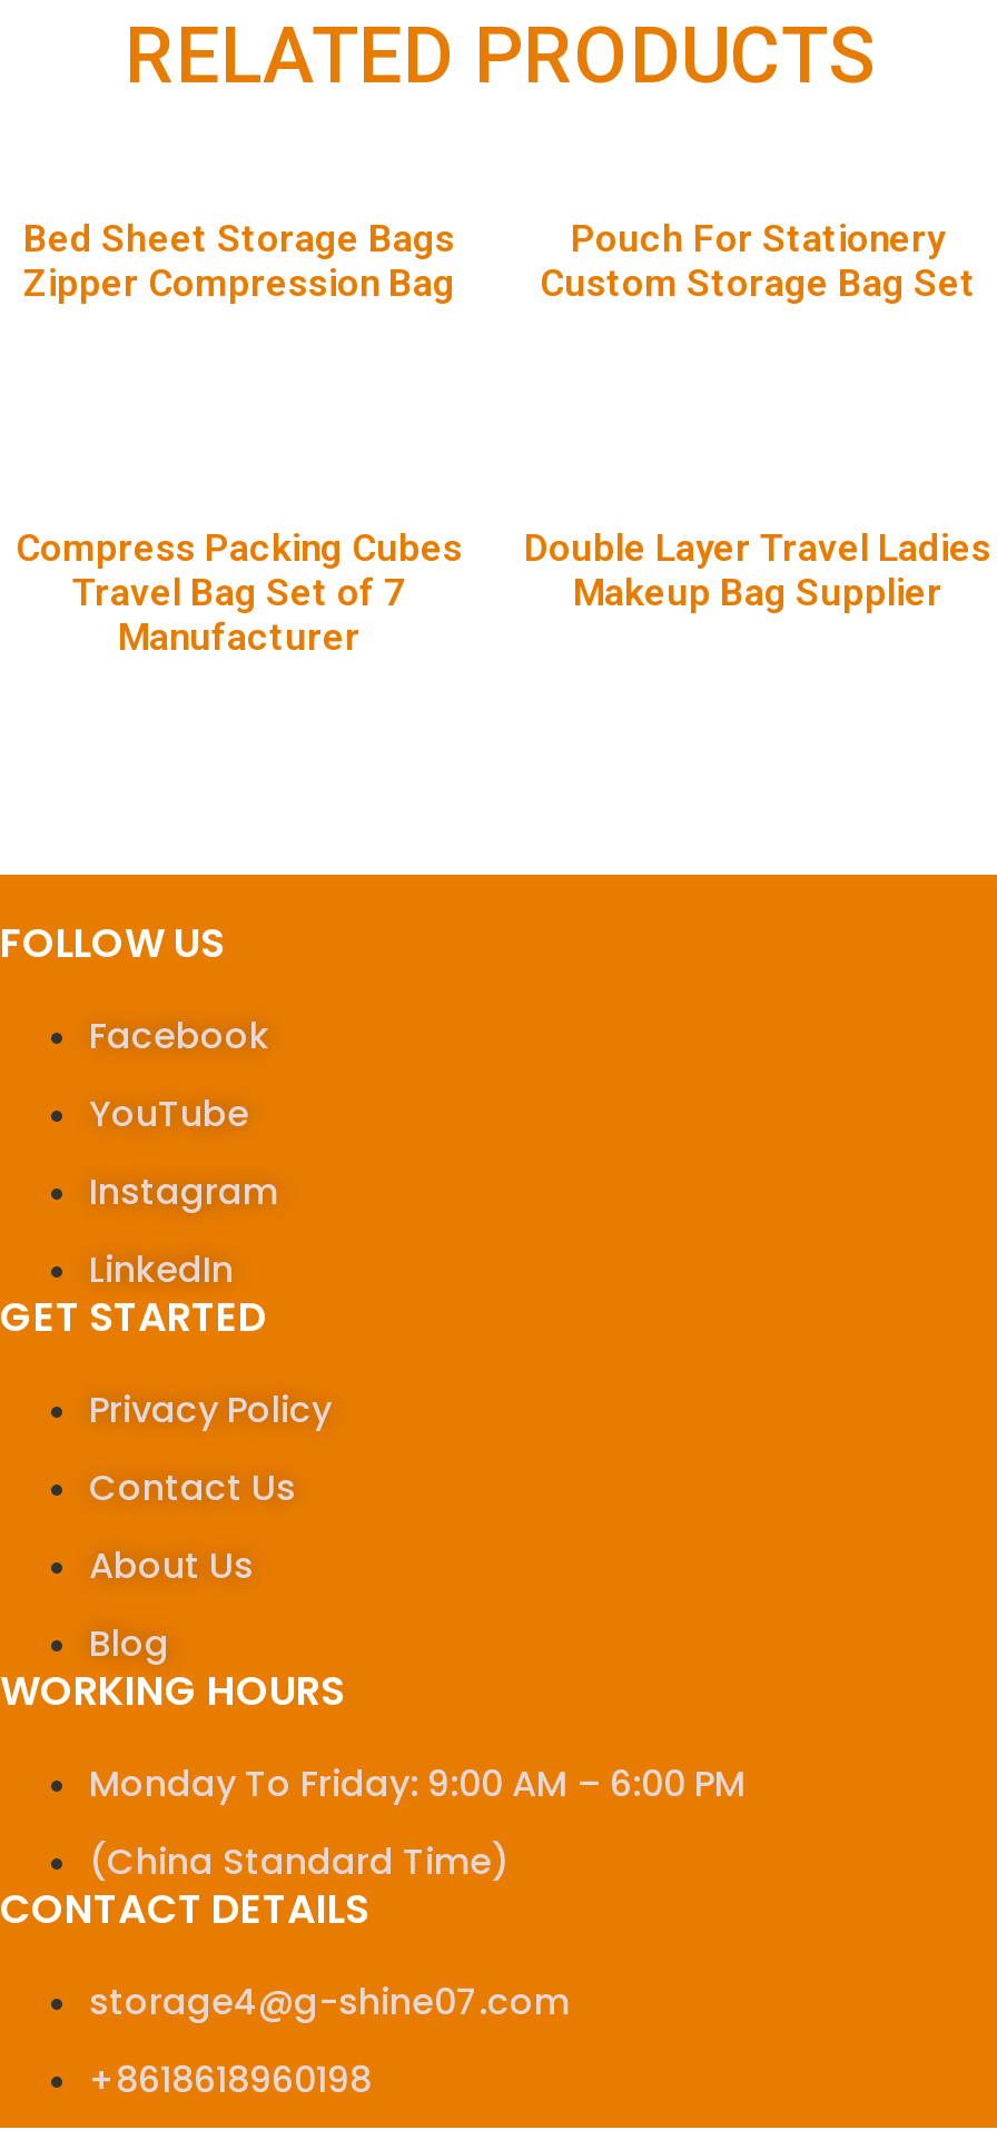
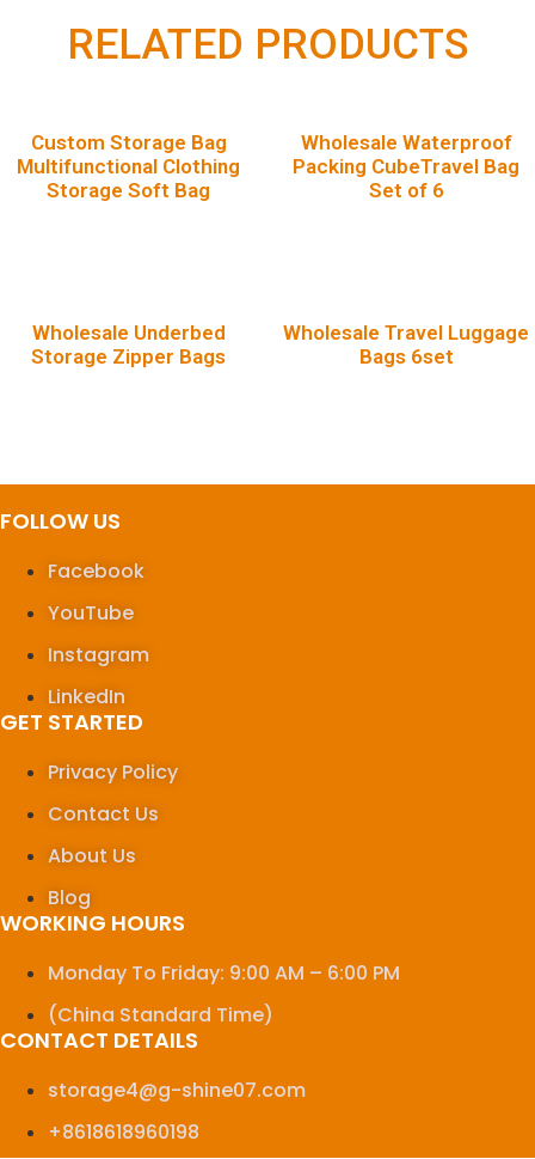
[23,217,455,306] Bed Sheet Storage Bags | Zipper Compression Bag -> [17,131,240,202] Custom Storage Bag | Multifunctional Clothing | Storage Soft Bag
[540,217,976,306] Pouch For Stationery | Custom Storage Bag Set -> [293,131,520,202] Wholesale Waterproof | Packing CubeTravel Bag | Set of 6
[16,525,463,659] Compress Packing Cubes | Travel Bag Set of 7 | Manufacturer -> [31,321,226,369] Wholesale Underbed | Storage Zipper Bags
[524,525,991,615] Double Layer Travel Ladies | Makeup Bag Supplier -> [284,321,530,369] Wholesale Travel Luggage | Bags 6set

